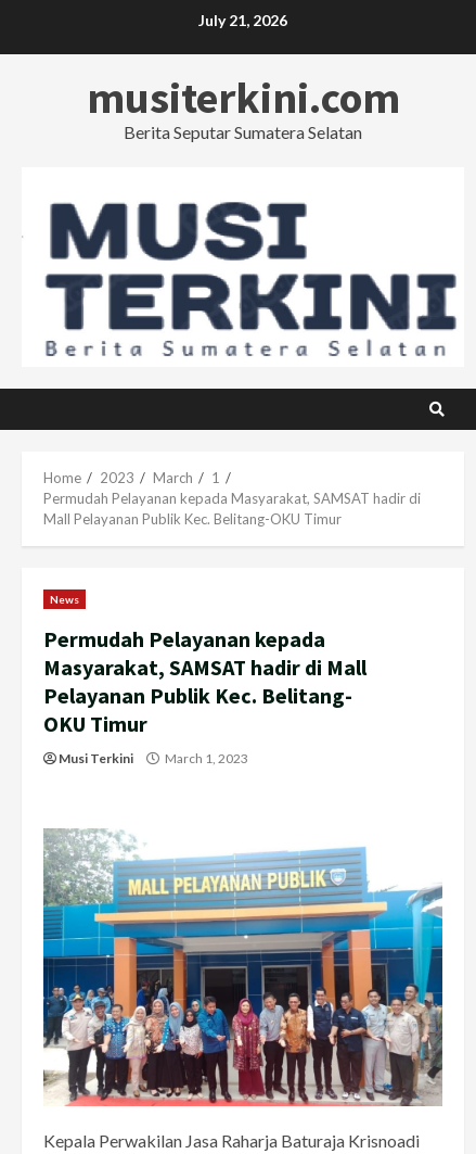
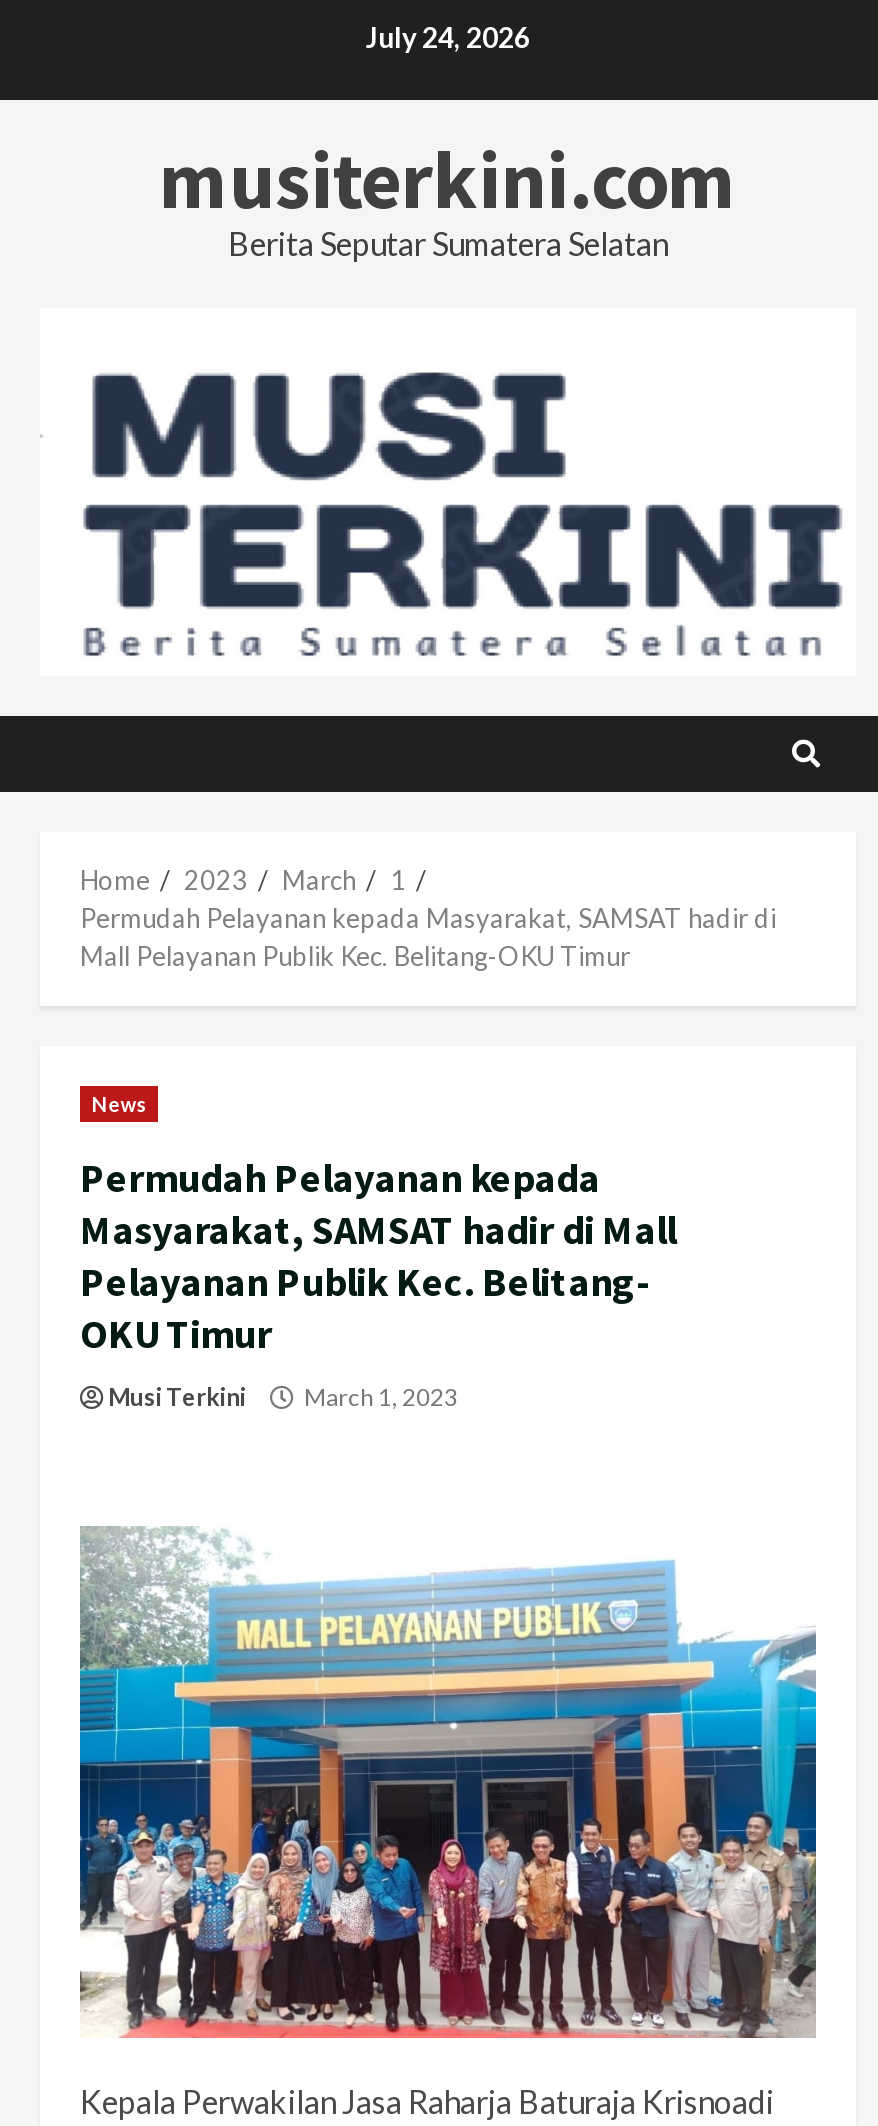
[198,10,287,29] July 21, 2026 -> [366,19,530,53] July 24, 2026

